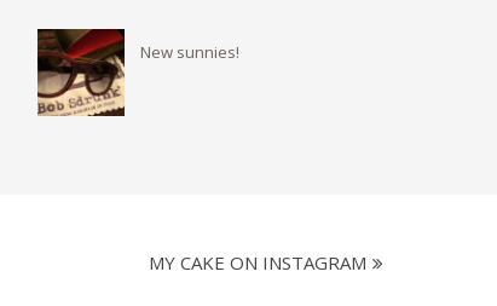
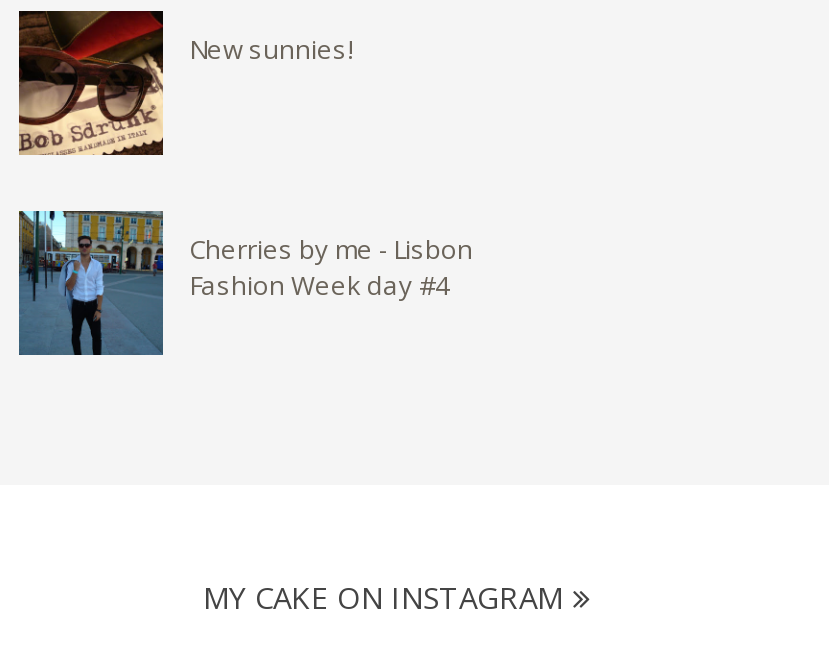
none -> [17,209,473,357] [image] | Cherries by me - Lisbon | Fashion Week day #4

